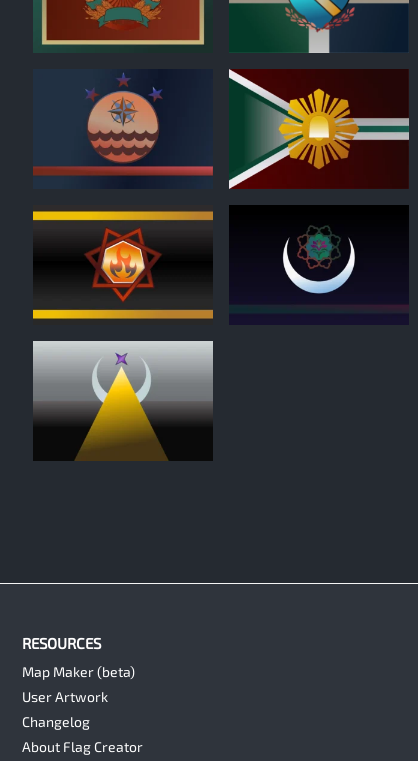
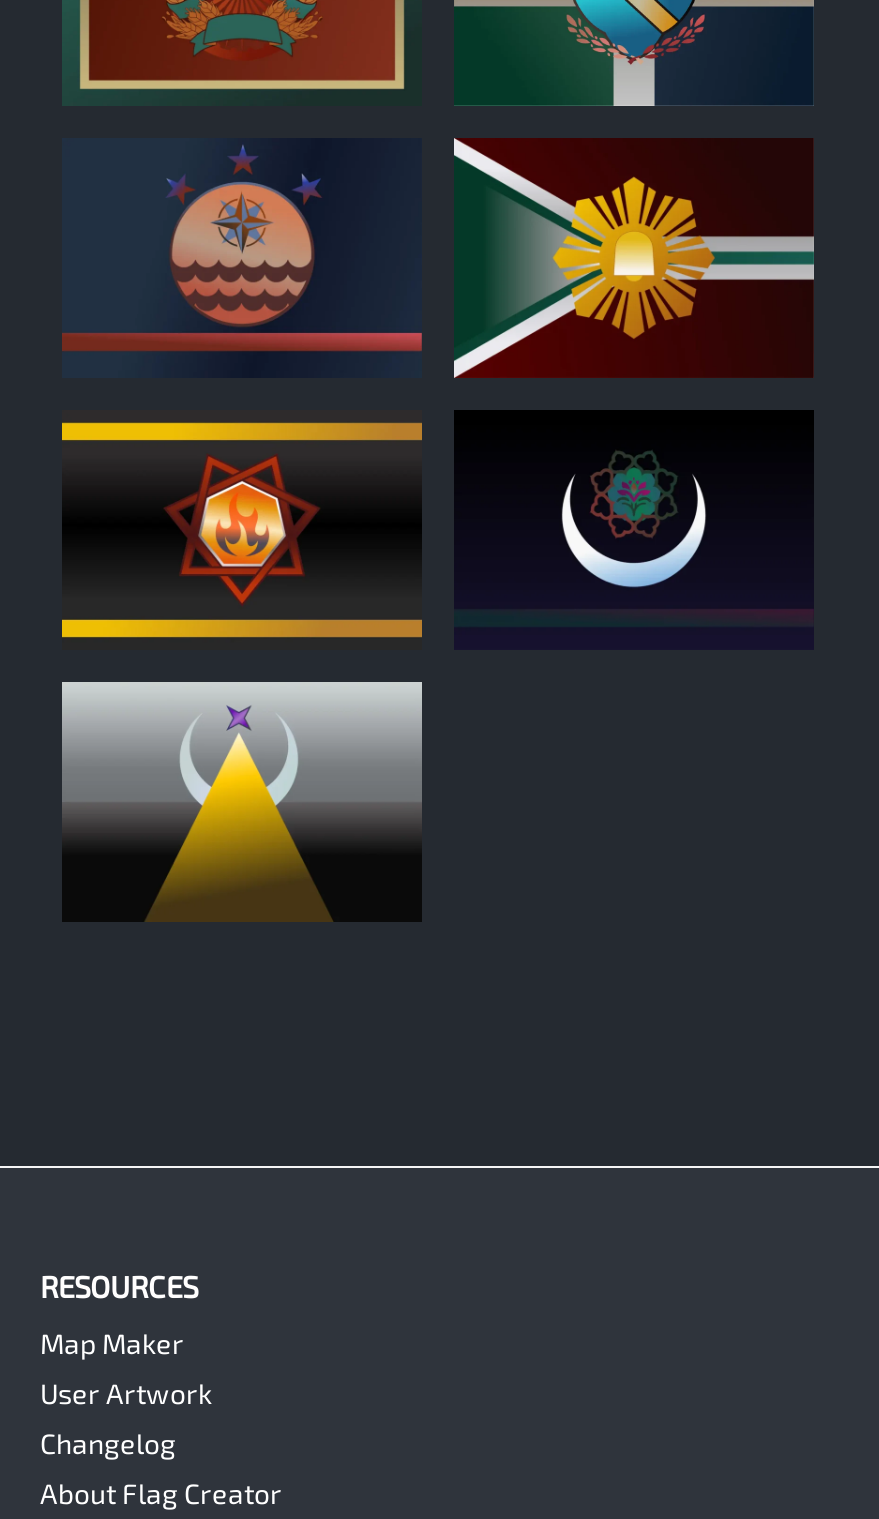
[22,663,135,680] Map Maker (beta) -> [40,1326,184,1360] Map Maker

